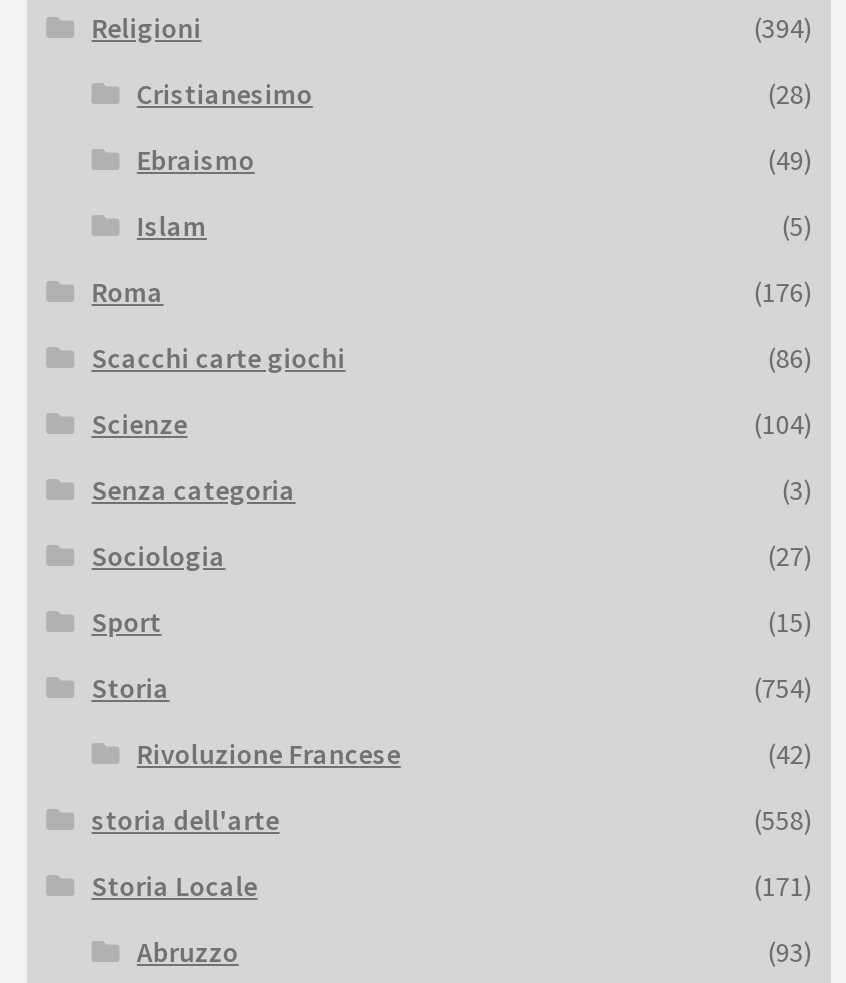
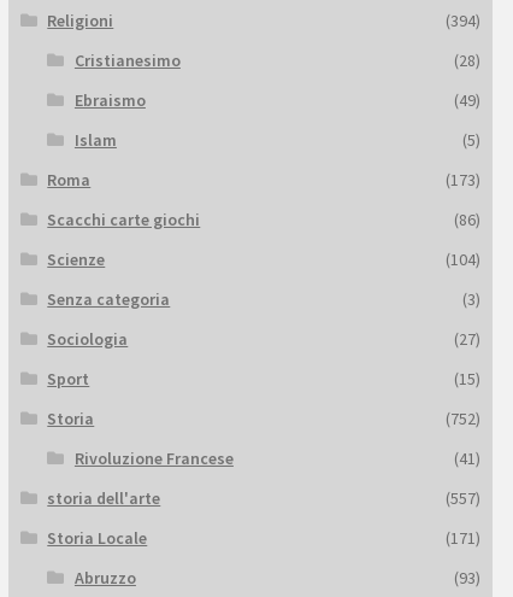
[754,273,812,309] (176) -> [446,168,481,190] (173)
[754,669,812,705] (754) -> [446,407,481,429] (752)
[768,735,812,771] (42) -> [454,447,481,469] (41)
[754,801,812,837] (558) -> [446,487,481,508] (557)

